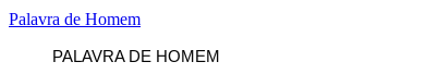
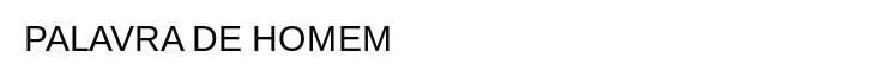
[9,10,141,28] Palavra de Homem -> none

